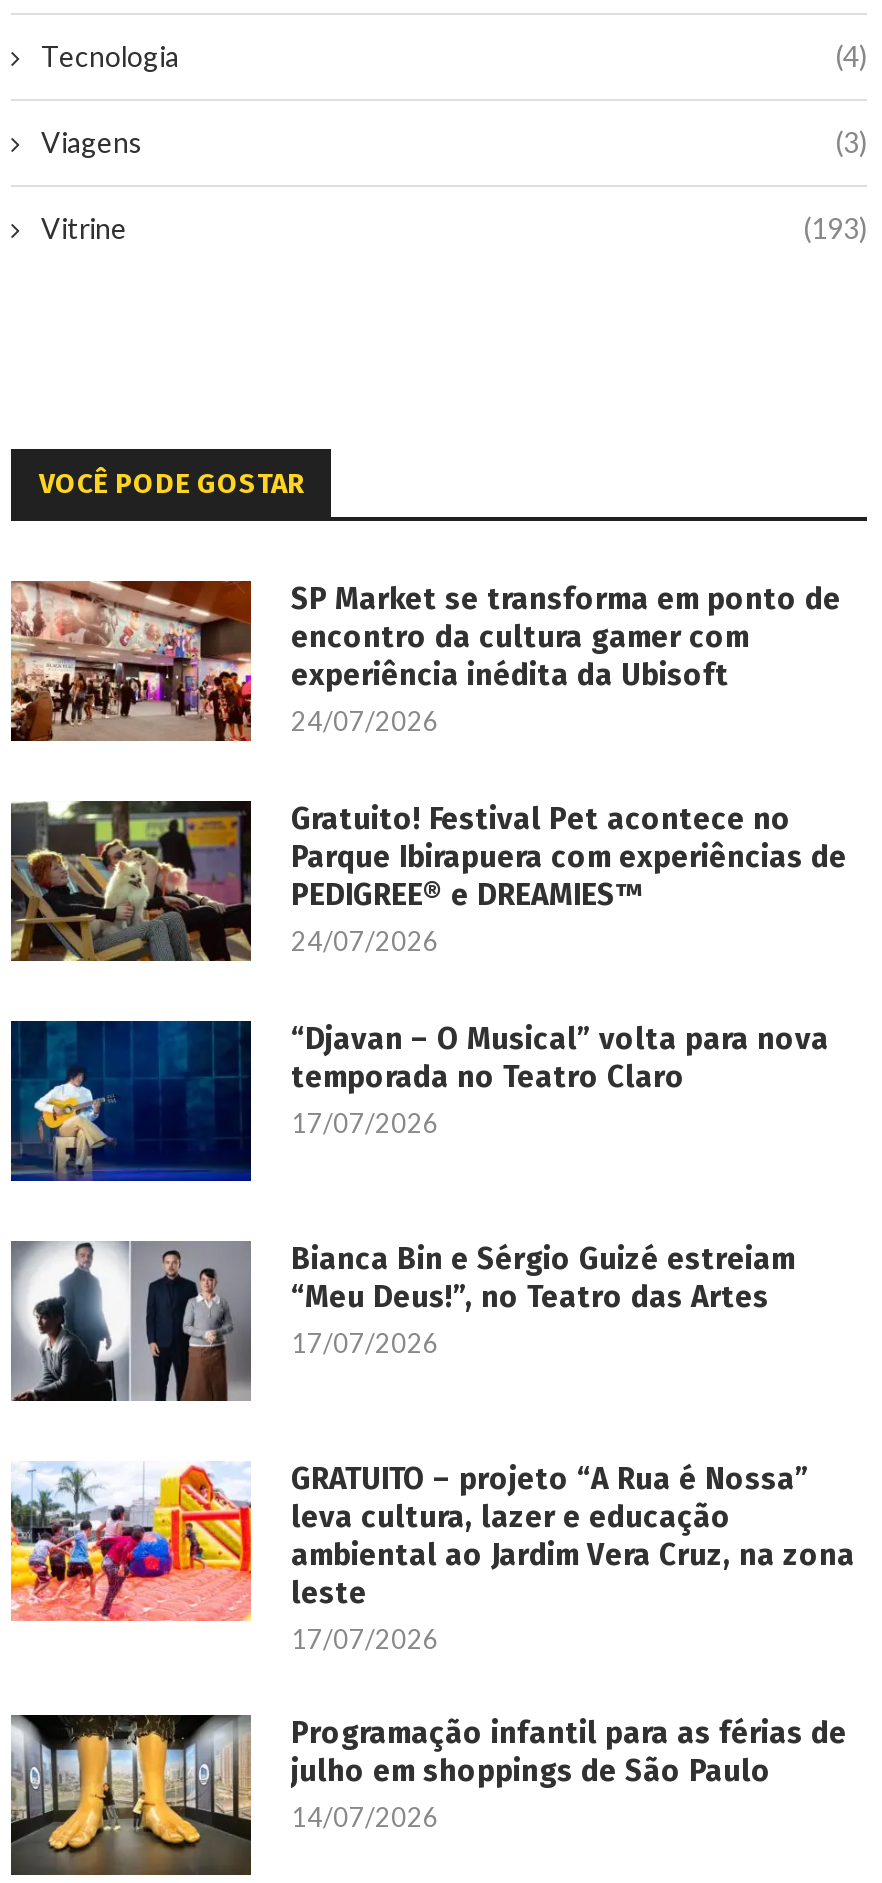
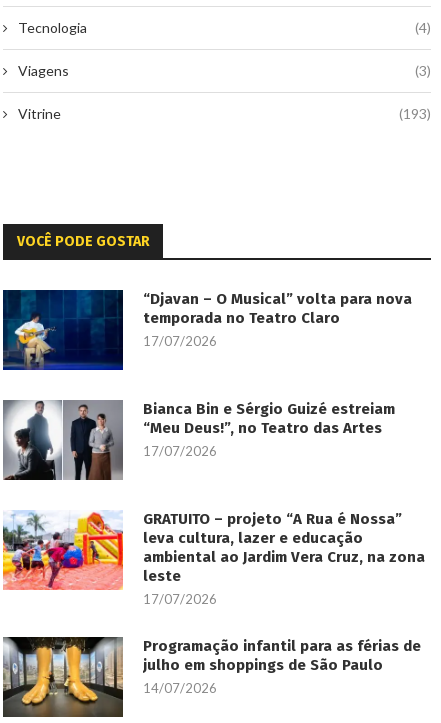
[9,579,847,957] [image] | SP Market se transforma em ponto de | encontro da cultura gamer com | experiência inédita da Ubisoft | 24/07/2026 | Gratuito! Festival Pet acontece no | Parque Ibirapuera com experiências de | PEDIGREE® e DREAMIES™ | 24/07/2026 -> none
[11,799,251,963] [image] -> none

